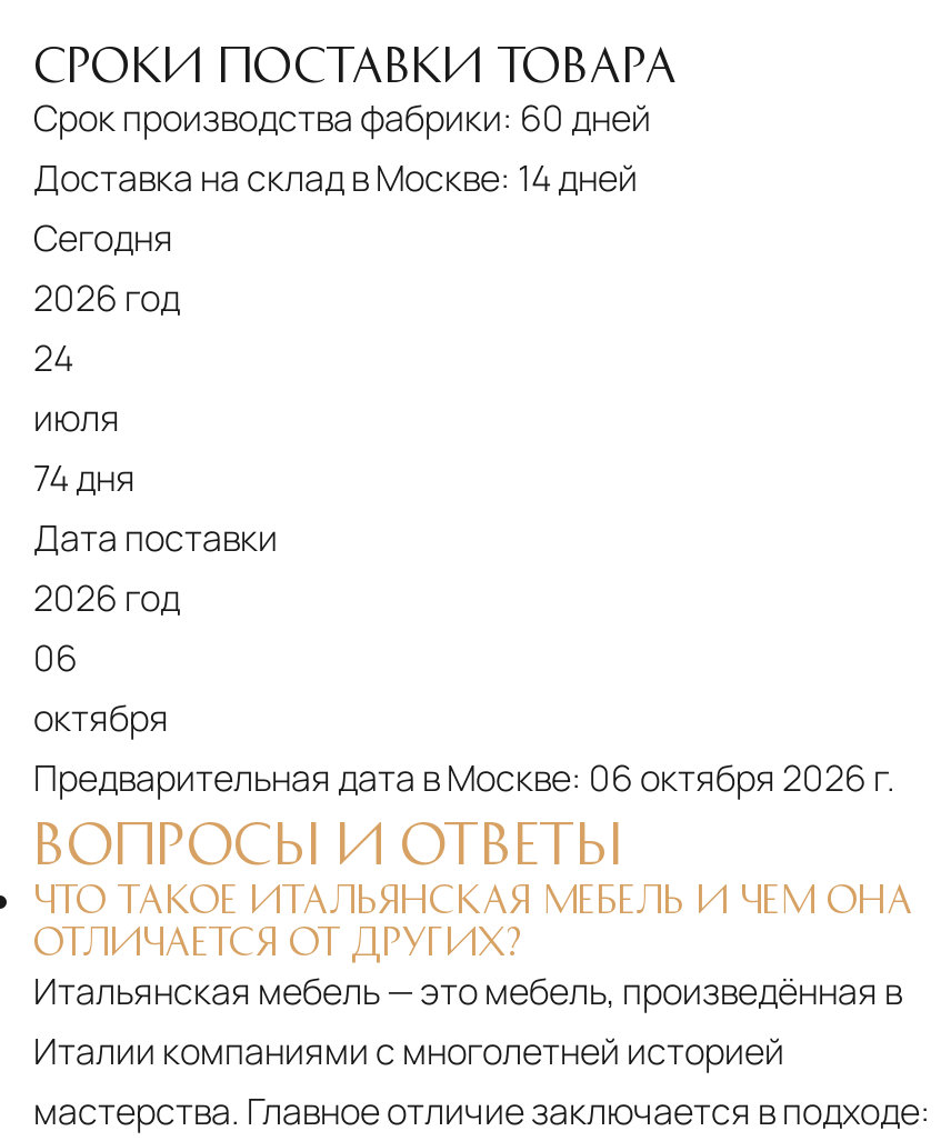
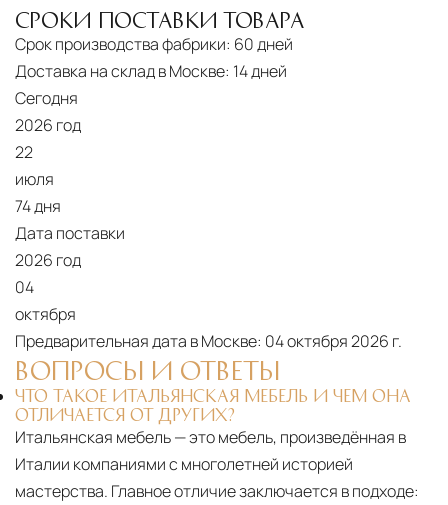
[33,333,73,382] 24 -> [15,141,33,163] 22
[33,633,78,682] 06 -> [15,276,34,298] 04
[33,753,895,802] Предварительная дата в Москве: 06 октября 2026 г. -> [15,330,402,352] Предварительная дата в Москве: 04 октября 2026 г.

